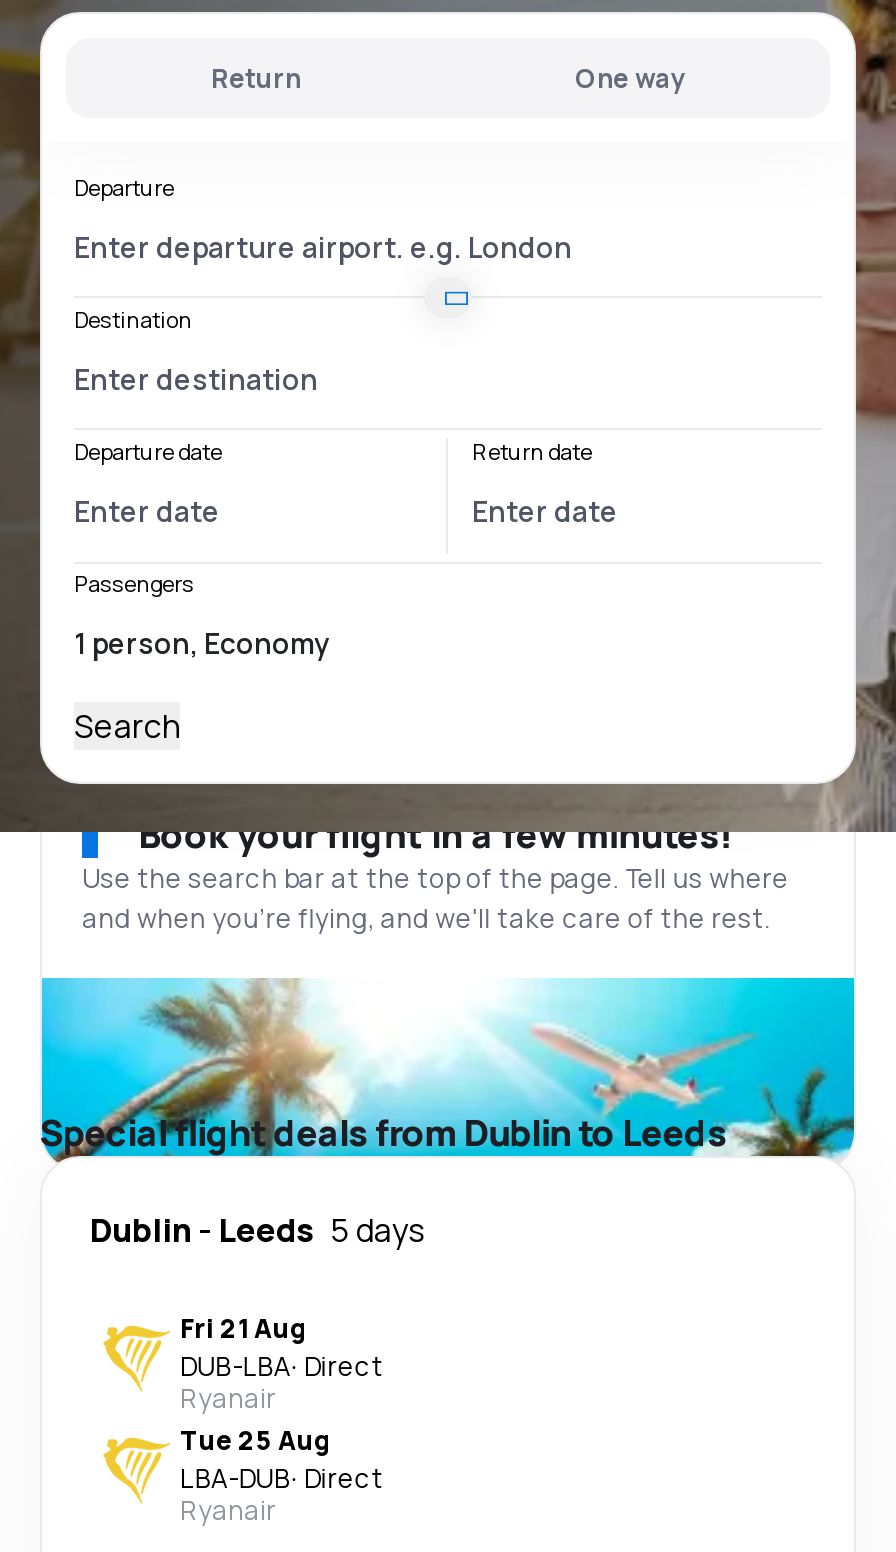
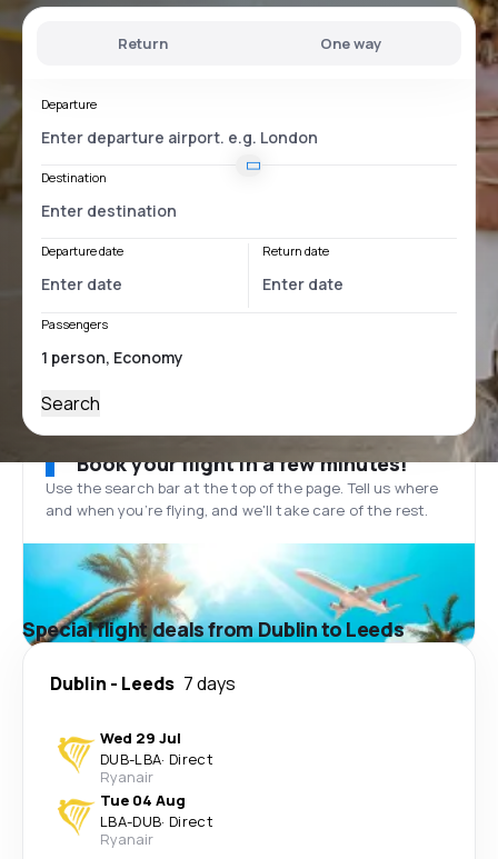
[90,1208,426,1252] Dublin - Leeds 5 days -> [50,671,236,696] Dublin - Leeds 7 days
[180,1310,308,1346] Fri 21 Aug -> [100,728,181,748] Wed 29 Jul
[180,1422,332,1458] Tue 25 Aug -> [100,790,186,810] Tue 04 Aug

